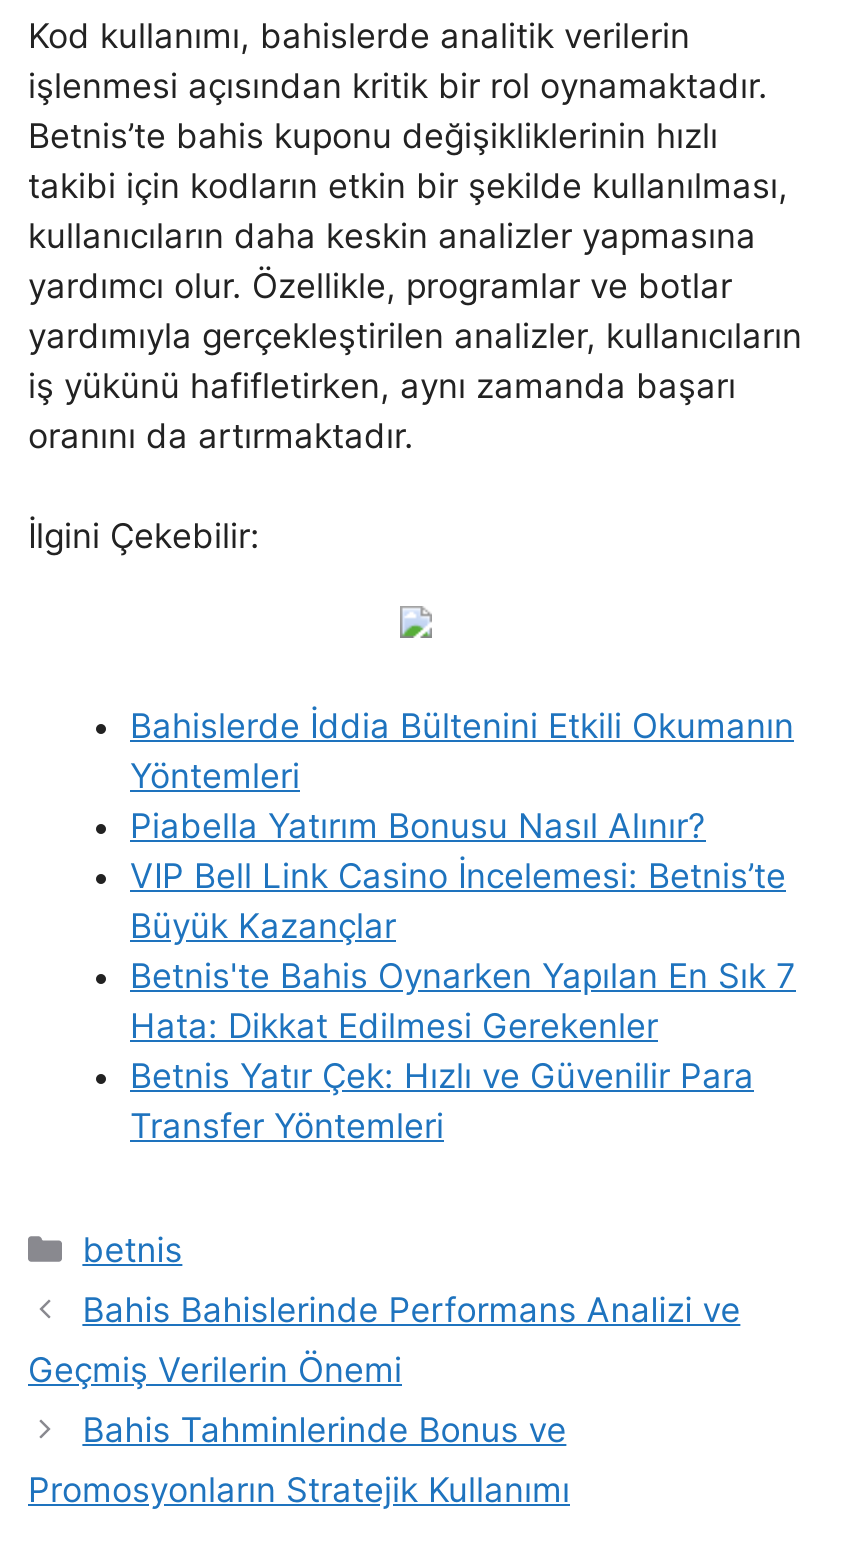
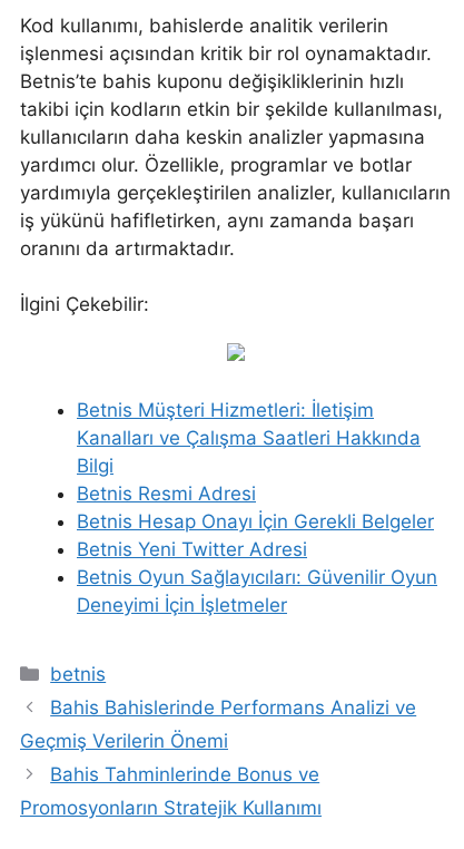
[130,706,796,1146] Bahislerde İddia Bültenini Etkili Okumanın | Yöntemleri | Piabella Yatırım Bonusu Nasıl Alınır? | VIP Bell Link Casino İncelemesi: Betnis’te | Büyük Kazançlar | Betnis'te Bahis Oynarken Yapılan En Sık 7 | Hata: Dikkat Edilmesi Gerekenler | Betnis Yatır Çek: Hızlı ve Güvenilir Para | Transfer Yöntemleri -> [77,399,437,616] Betnis Müşteri Hizmetleri: İletişim | Kanalları ve Çalışma Saatleri Hakkında | Bilgi | Betnis Resmi Adresi | Betnis Hesap Onayı İçin Gerekli Belgeler | Betnis Yeni Twitter Adresi | Betnis Oyun Sağlayıcıları: Güvenilir Oyun | Deneyimi İçin İşletmeler

